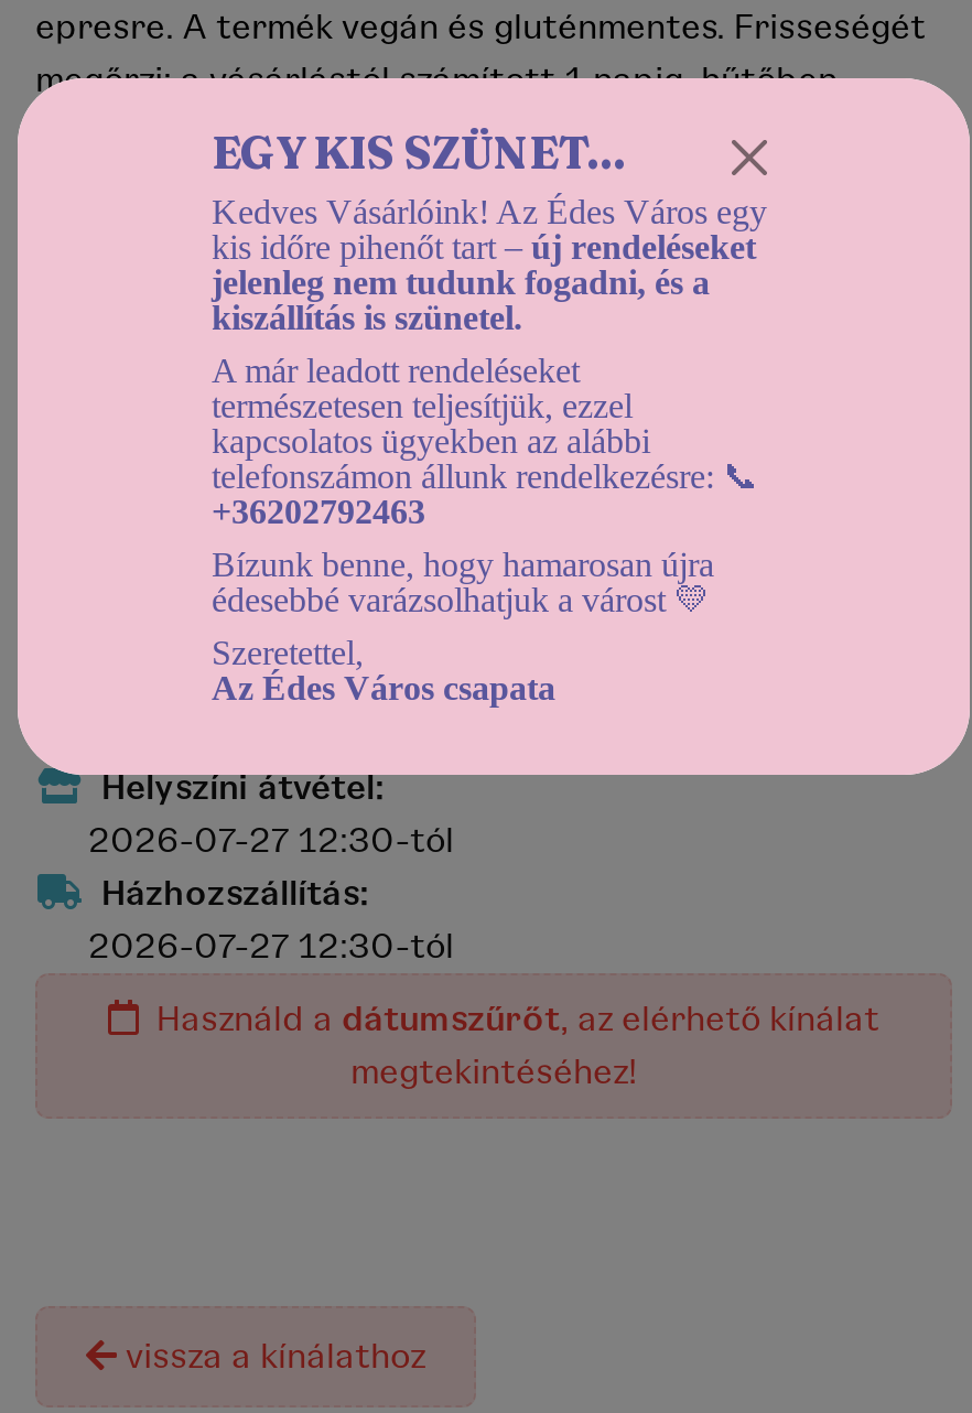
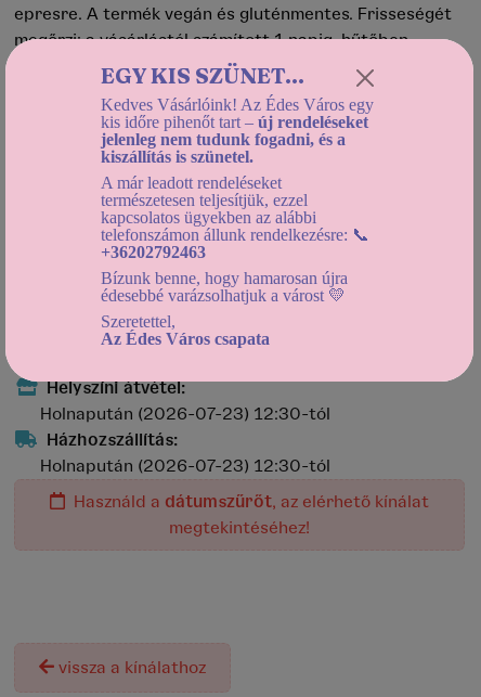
[88,823,454,859] 2026-07-27 12:30-tól -> [40,405,330,423] Holnapután (2026-07-23) 12:30-tól
[88,929,454,964] 2026-07-27 12:30-tól -> [40,457,330,475] Holnapután (2026-07-23) 12:30-tól

